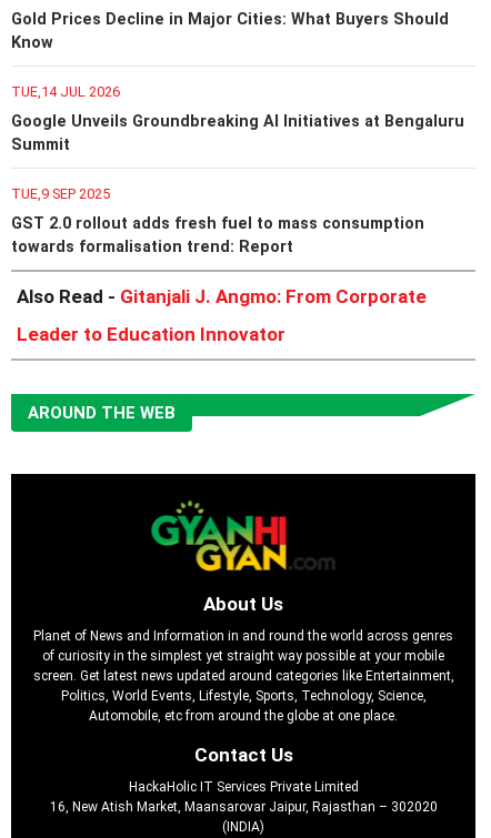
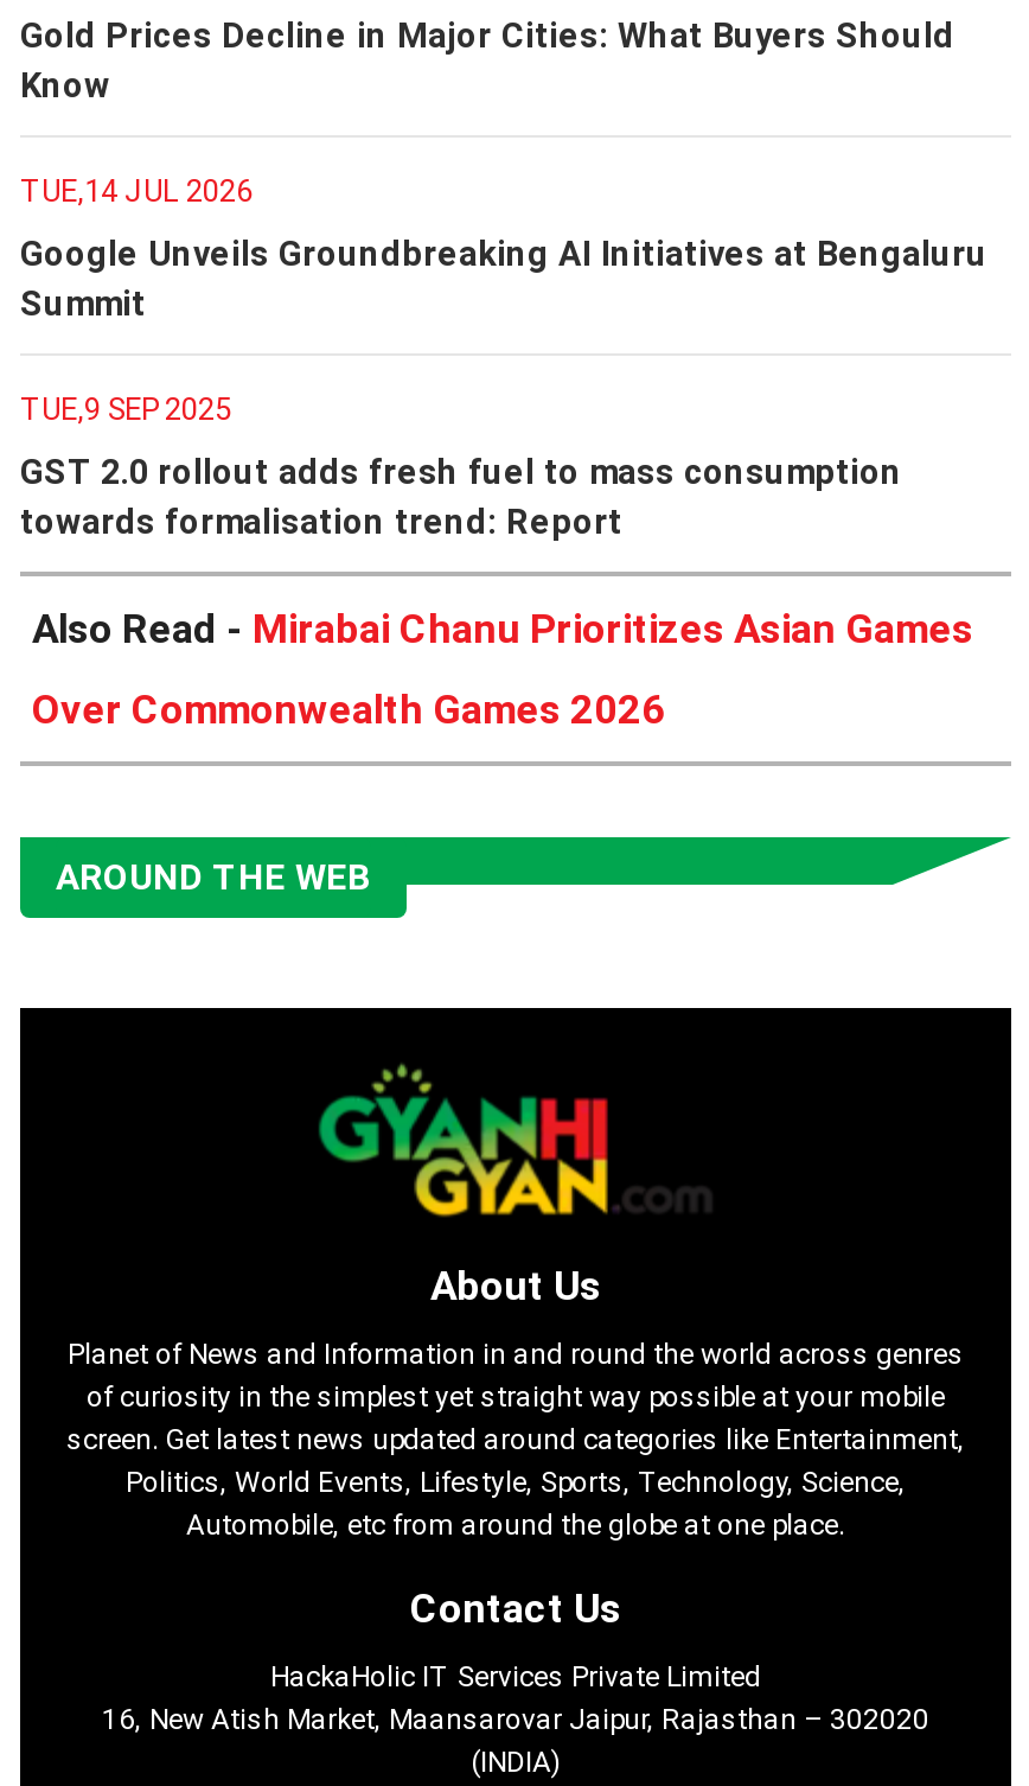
[17,285,427,307] Also Read - Gitanjali J. Angmo: From Corporate -> [32,605,973,652] Also Read - Mirabai Chanu Prioritizes Asian Games
[17,323,285,345] Leader to Education Innovator -> [32,685,665,733] Over Commonwealth Games 2026

